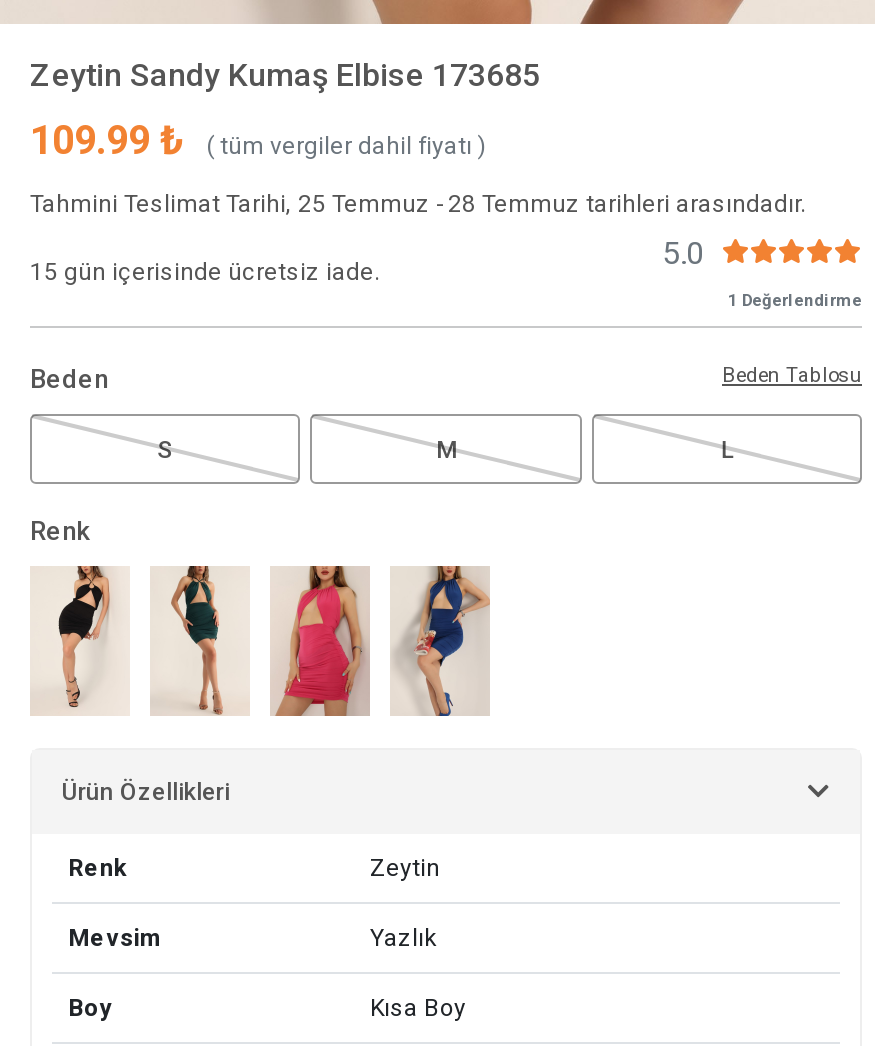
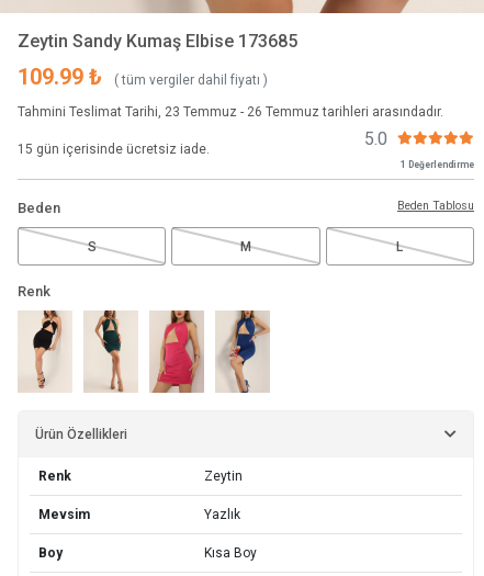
[30,190,806,218] Tahmini Teslimat Tarihi, 25 Temmuz - 28 Temmuz tarihleri arasındadır. -> [18,104,443,120] Tahmini Teslimat Tarihi, 23 Temmuz - 26 Temmuz tarihleri arasındadır.

